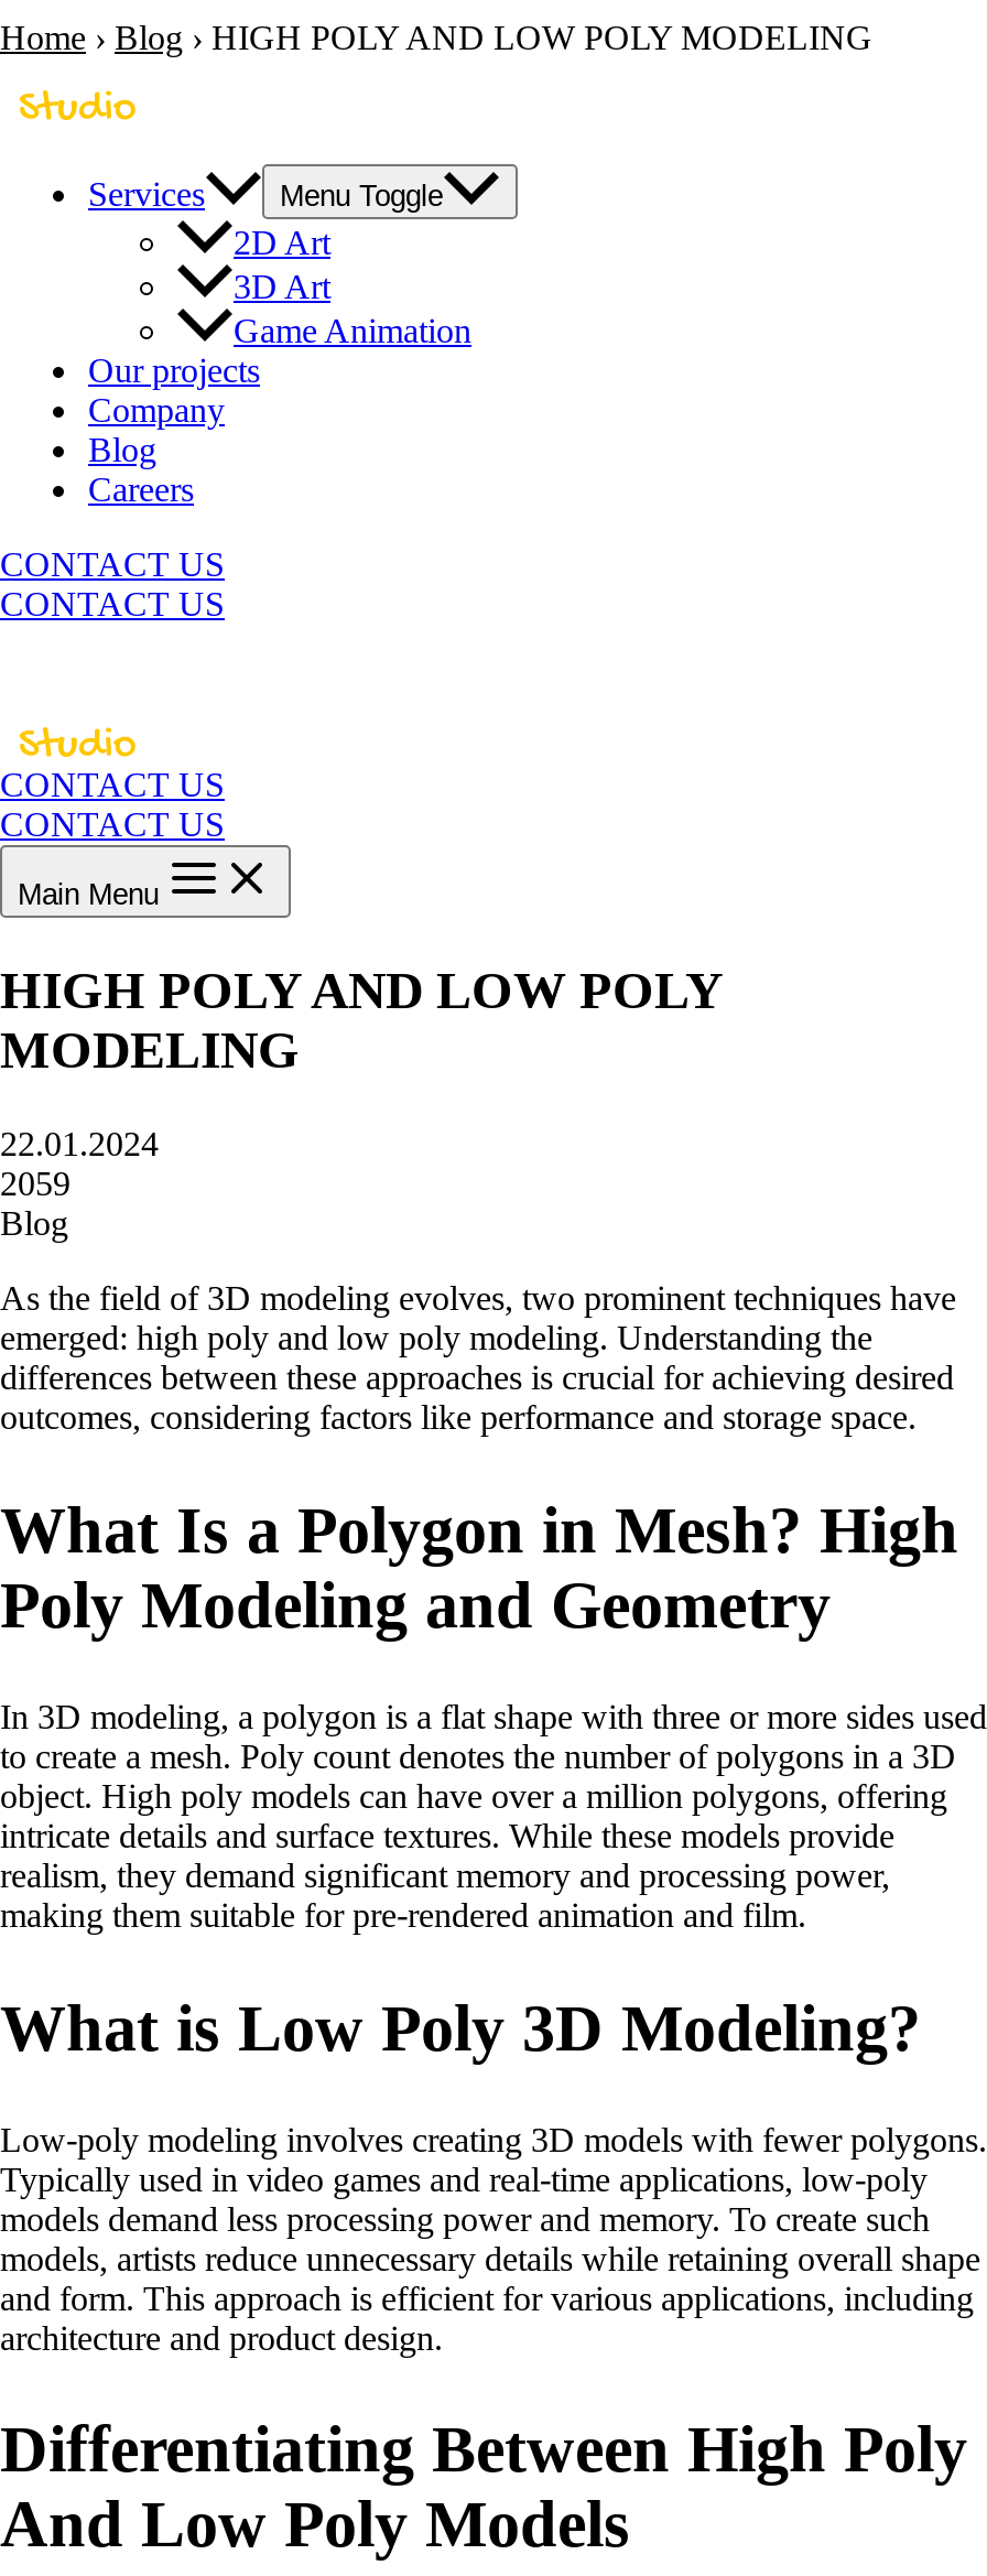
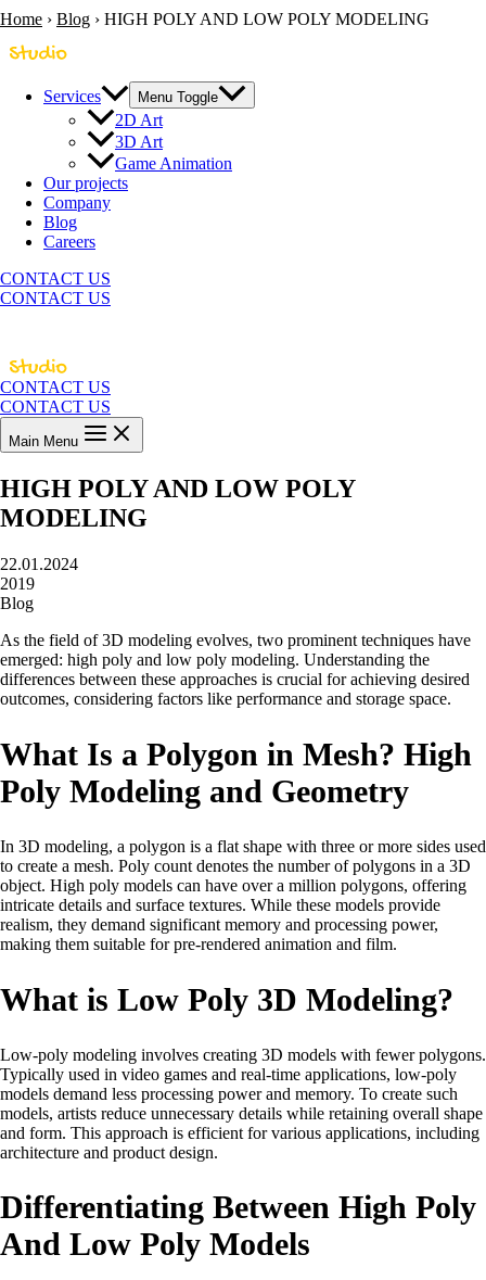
[0,1164,70,1202] 2059 -> [0,574,35,593] 2019

